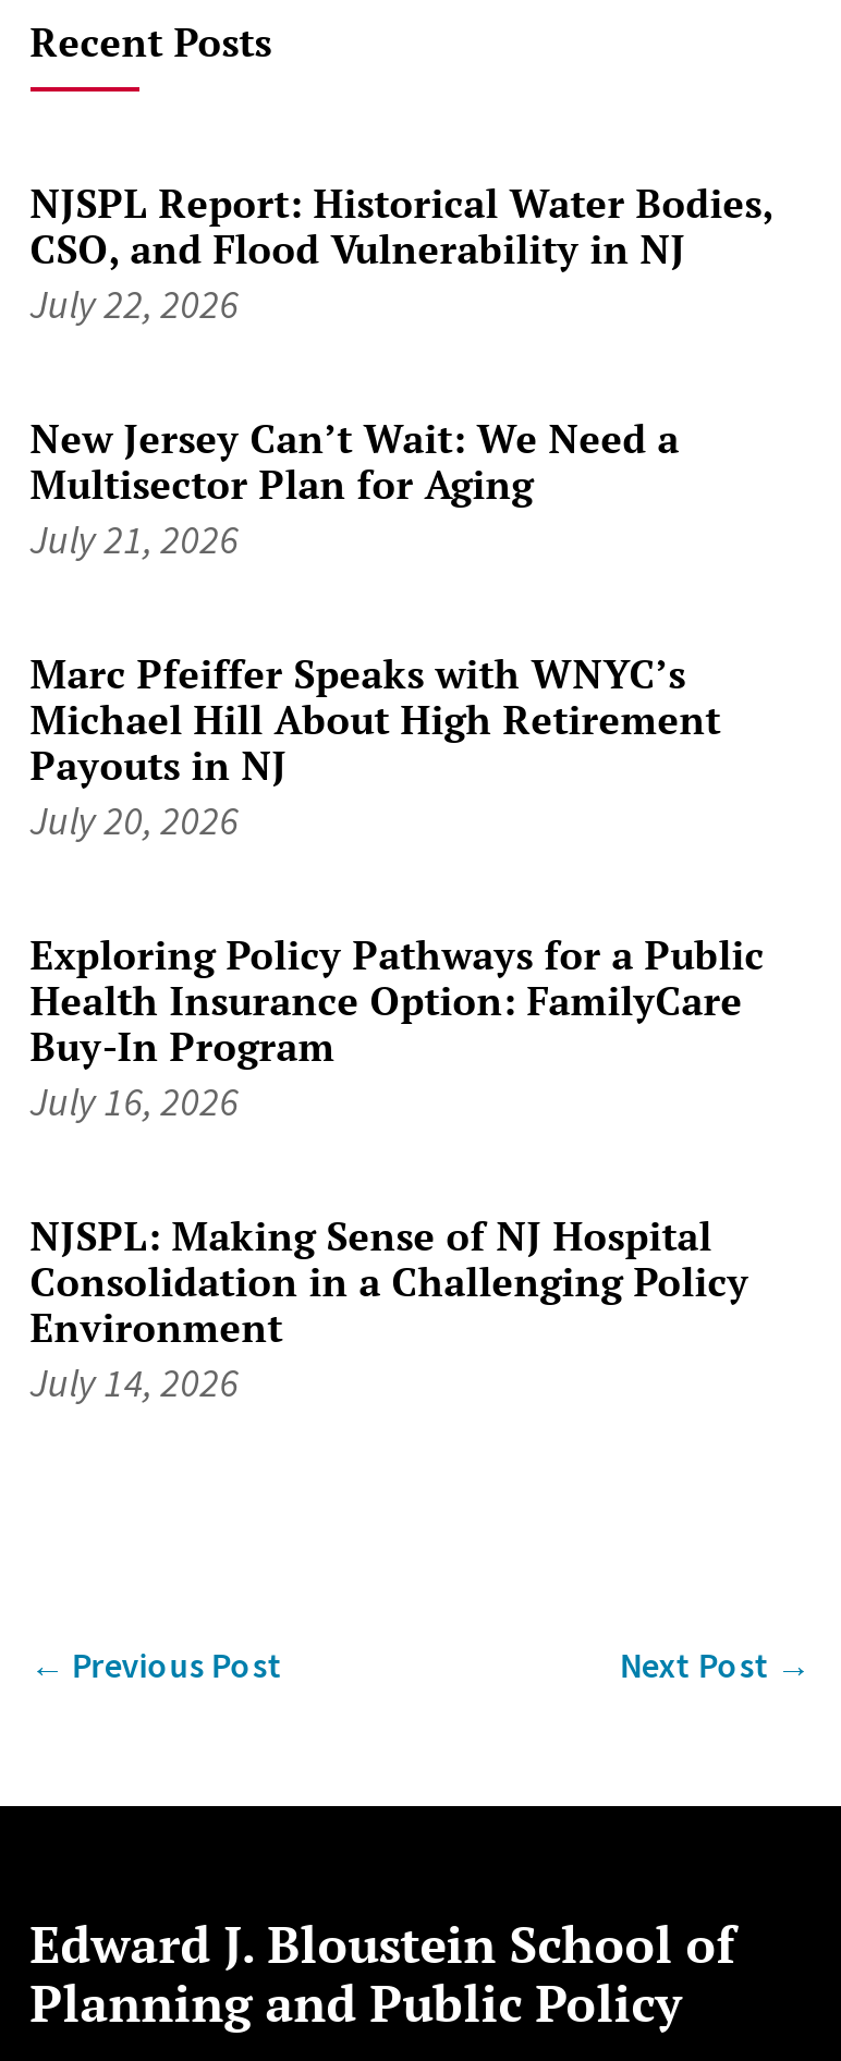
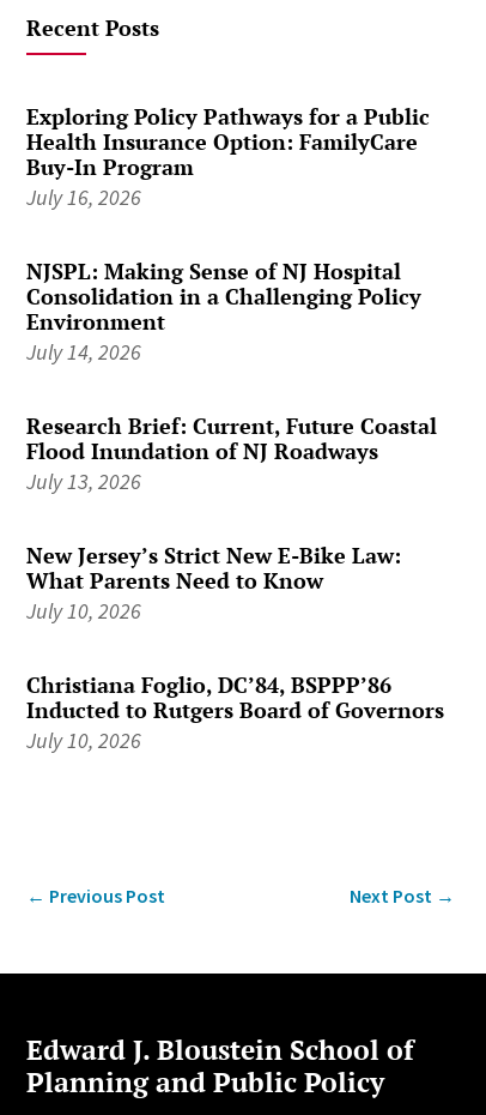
[30,176,773,845] NJSPL Report: Historical Water Bodies, | CSO, and Flood Vulnerability in NJ | July 22, 2026 | New Jersey Can’t Wait: We Need a | Multisector Plan for Aging | July 21, 2026 | Marc Pfeiffer Speaks with WNYC’s | Michael Hill About High Retirement | Payouts in NJ | July 20, 2026 -> none
moved [30,928,764,1407] -> [26,102,429,366]: Exploring Policy Pathways for a Public | Health Insurance Option: FamilyCare | Buy-In Program | July 16, 2026 | NJSPL: Making Sense of NJ Hospital | Consolidation in a Challenging Policy | Environment | July 14, 2026
none -> [26,411,444,754] Research Brief: Current, Future Coastal | Flood Inundation of NJ Roadways | July 13, 2026 | New Jersey’s Strict New E-Bike Law: | What Parents Need to Know | July 10, 2026 | Christiana Foglio, DC’84, BSPPP’86 | Inducted to Rutgers Board of Governors | July 10, 2026

